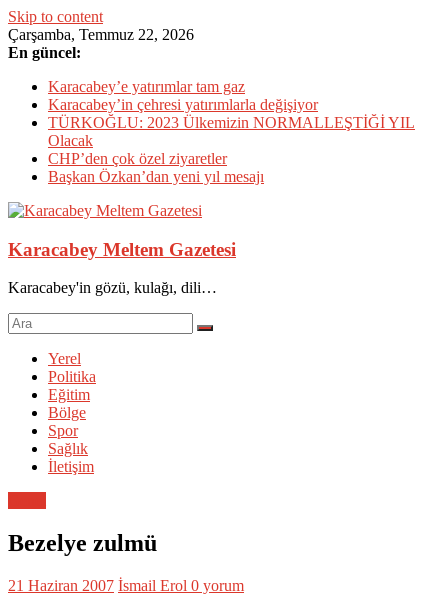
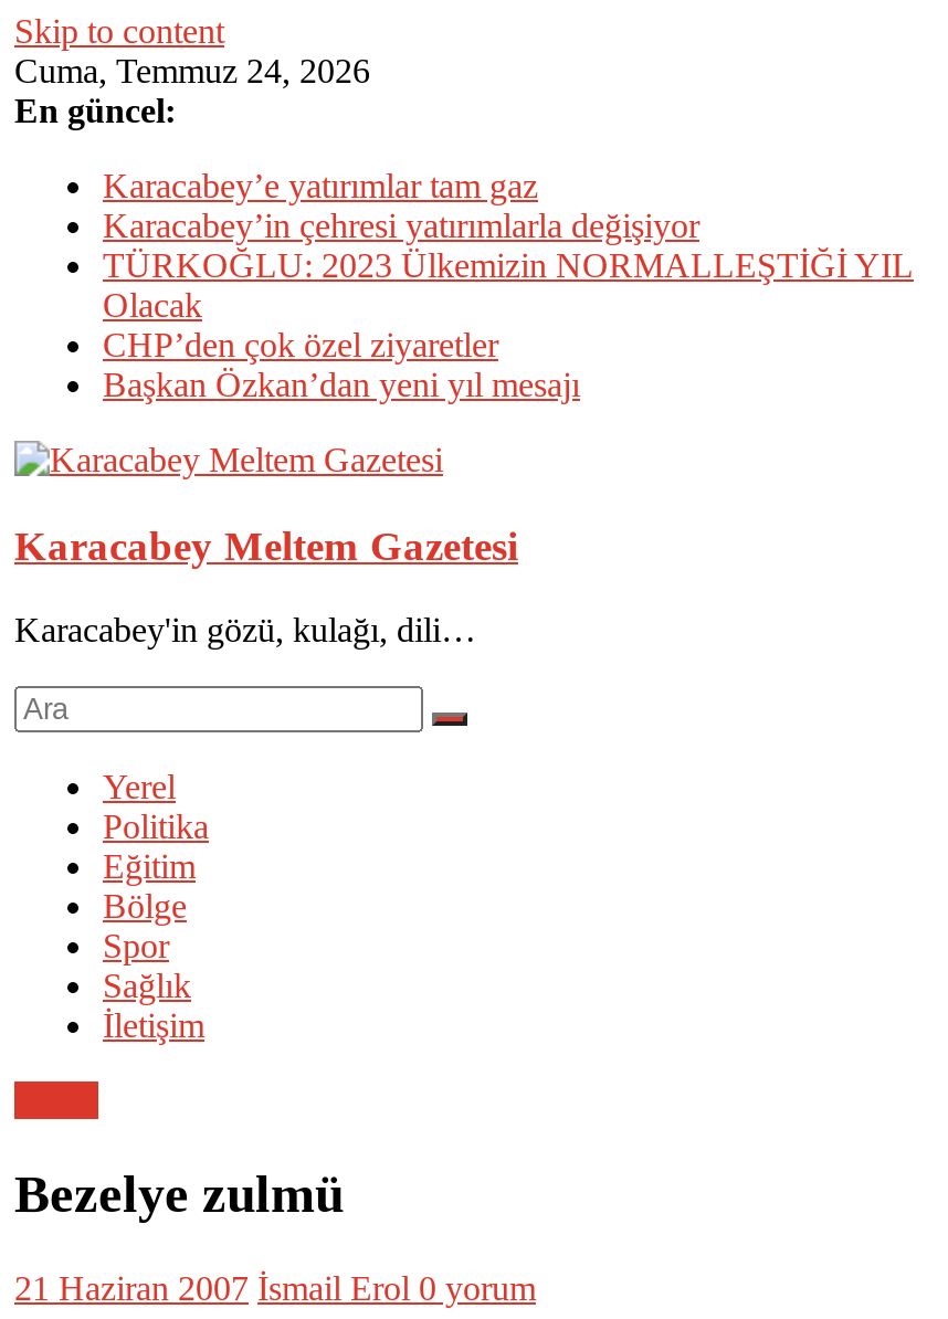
[8,26,194,43] Çarşamba, Temmuz 22, 2026 -> [14,52,370,89] Cuma, Temmuz 24, 2026

